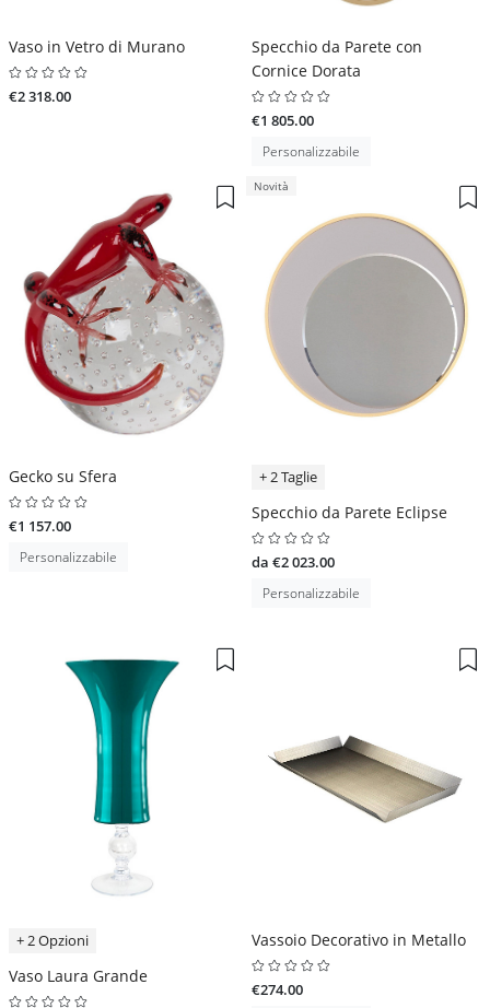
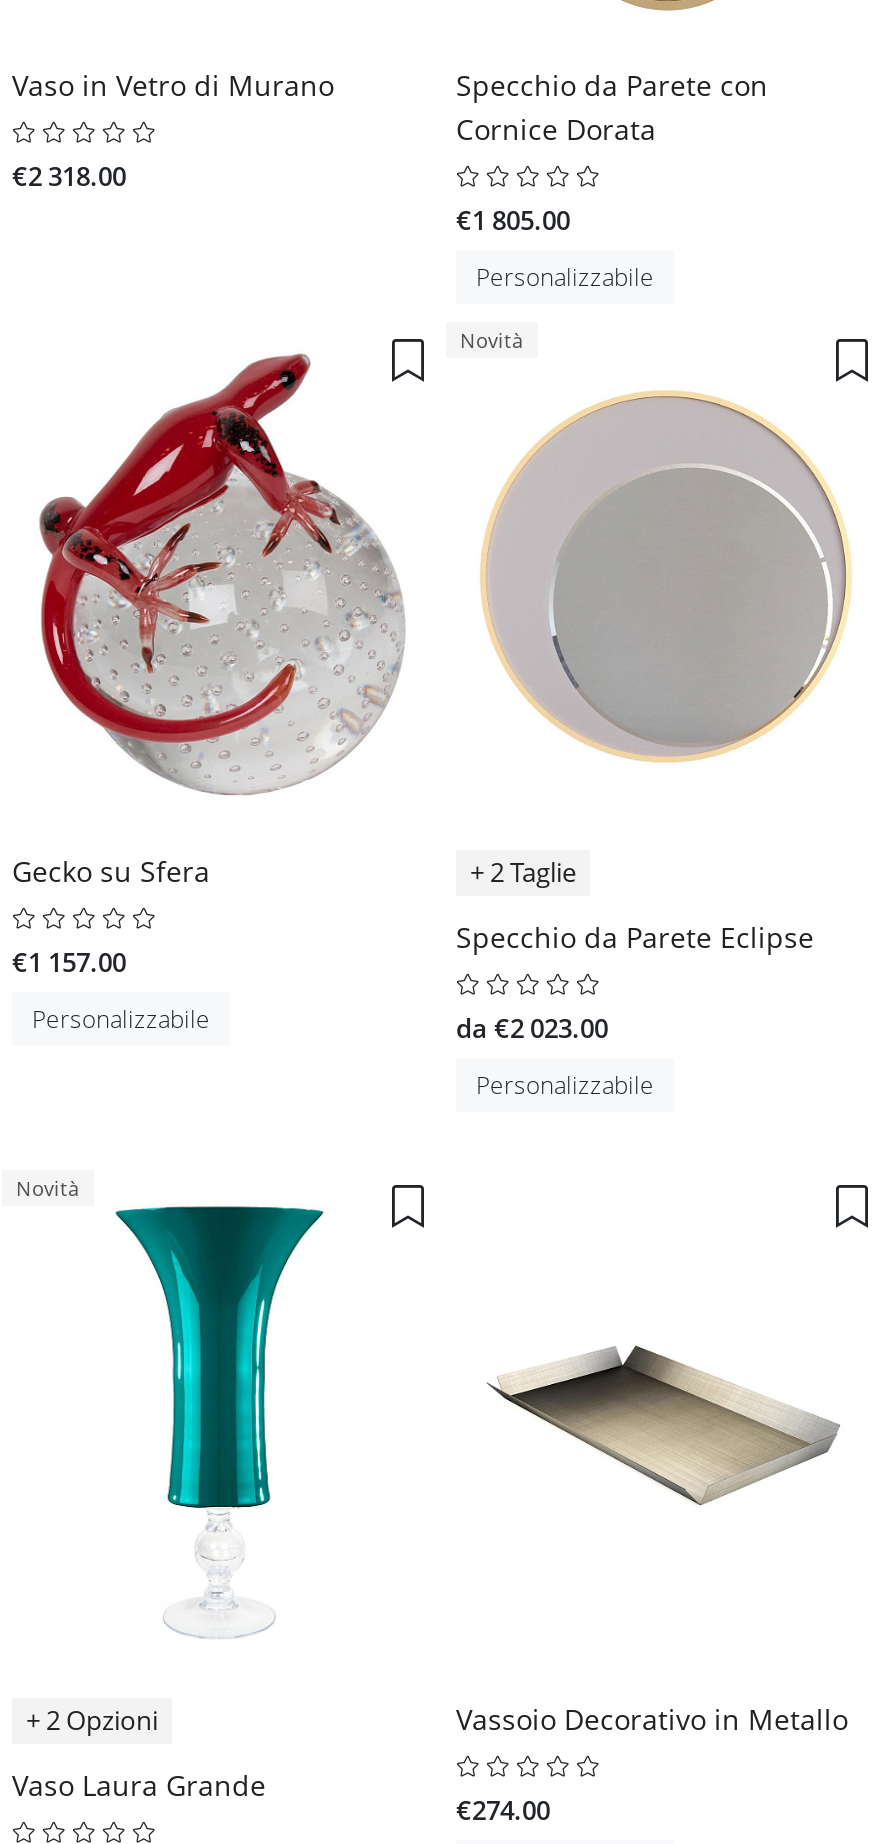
none -> [16,1174,80,1202] Novità

